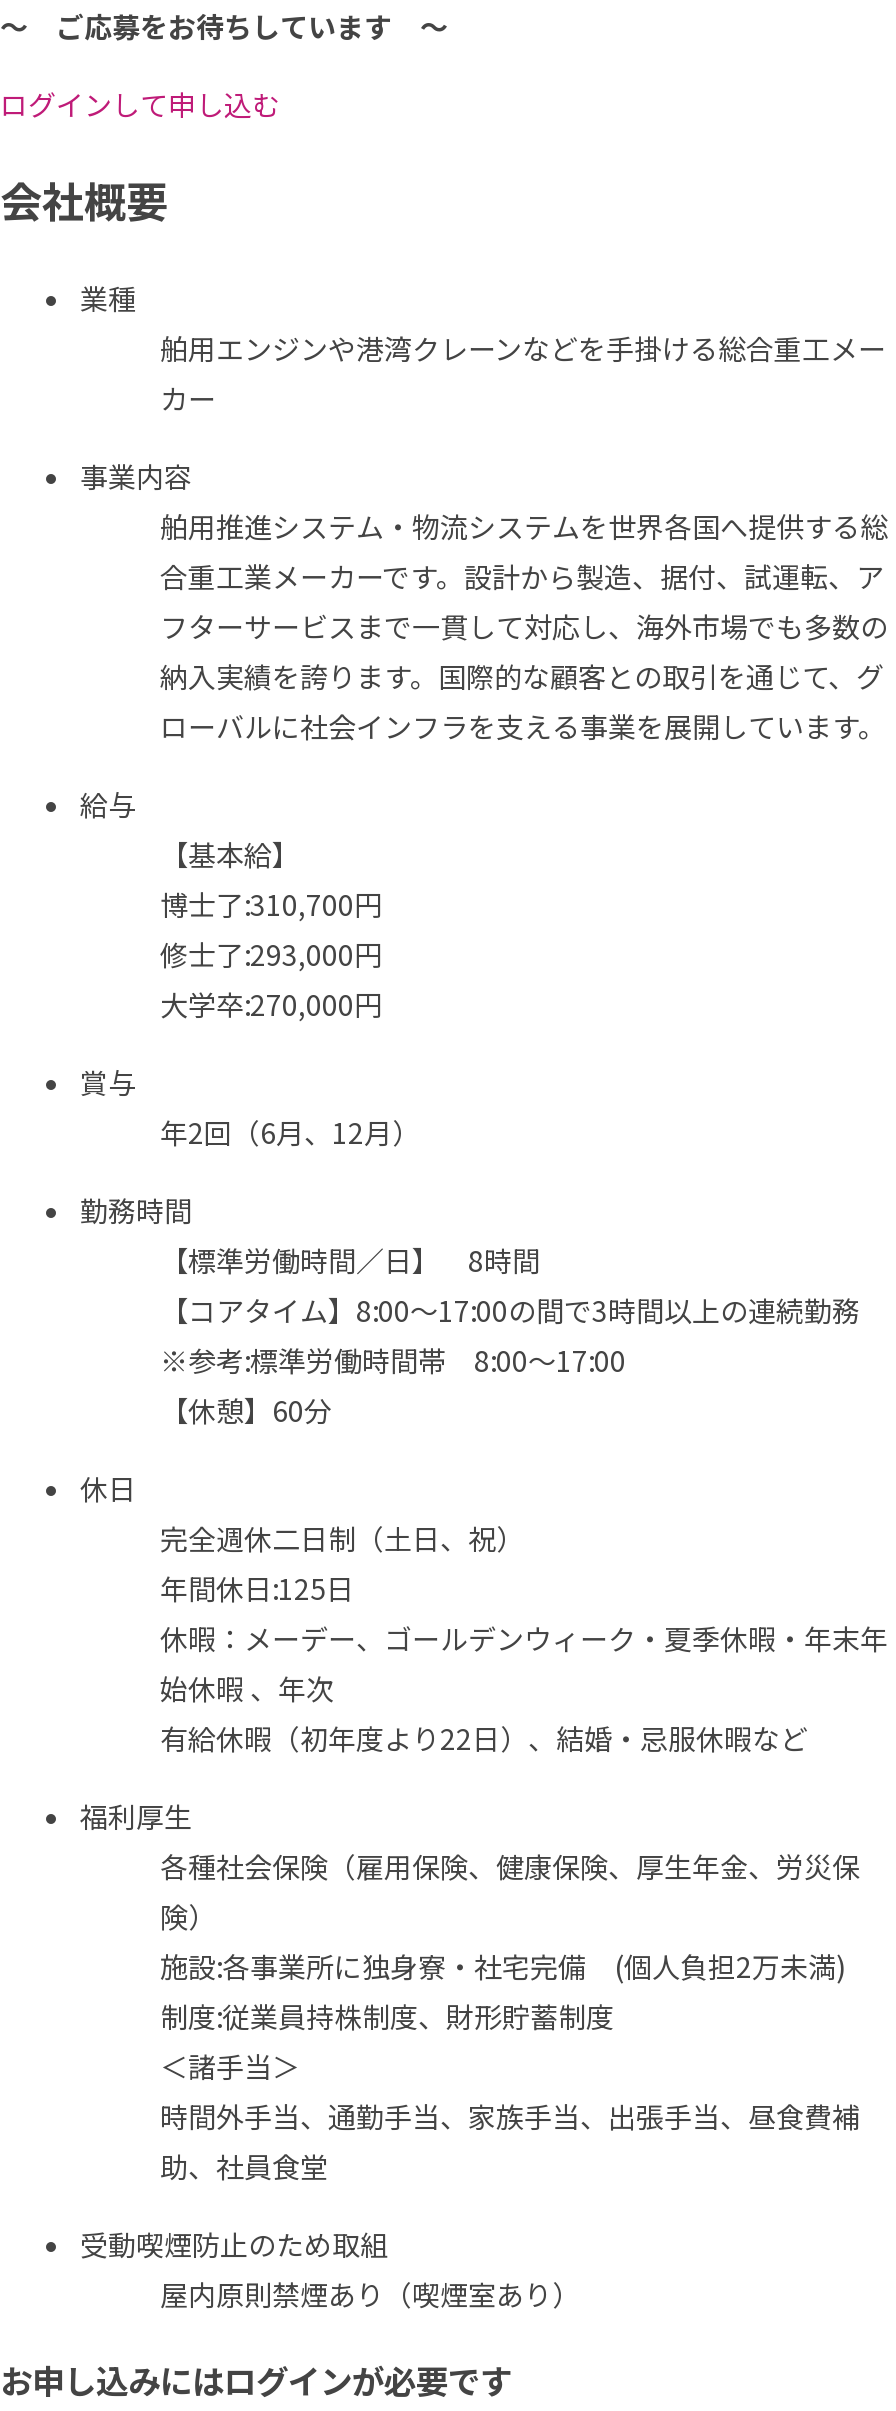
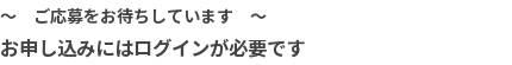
[0,83,888,2313] ログインして申し込む | 会社概要 | 業種 | 舶用エンジンや港湾クレーンなどを手掛ける総合重工メー | カー | 事業内容 | 舶用推進システム・物流システムを世界各国へ提供する総 | 合重工業メーカーです。設計から製造、据付、試運転、ア | フターサービスまで一貫して対応し、海外市場でも多数の | 納入実績を誇ります。国際的な顧客との取引を通じて、グ | ローバルに社会インフラを支える事業を展開しています。 | 給与 | 【基本給】 | 博士了:310,700円 | 修士了:293,000円 | 大学卒:270,000円 | 賞与 | 年2回（6月、12月） | 勤務時間 | 【標準労働時間／日】 8時間 | 【コアタイム】8:00～17:00の間で3時間以上の連続勤務 | ※参考:標準労働時間帯 8:00～17:00 | 【休憩】60分 | 休日 | 完全週休二日制（土日、祝） | 年間休日:125日 | 休暇：メーデー、ゴールデンウィーク・夏季休暇・年末年 | 始休暇 、年次 | 有給休暇（初年度より22日）、結婚・忌服休暇など | 福利厚生 | 各種社会保険（雇用保険、健康保険、厚生年金、労災保 | 険） | 施設:各事業所に独身寮・社宅完備 (個人負担2万未満) | 制度:従業員持株制度、財形貯蓄制度 | ＜諸手当＞ | 時間外手当、通勤手当、家族手当、出張手当、昼食費補 | 助、社員食堂 | 受動喫煙防止のため取組 | 屋内原則禁煙あり（喫煙室あり） -> none

